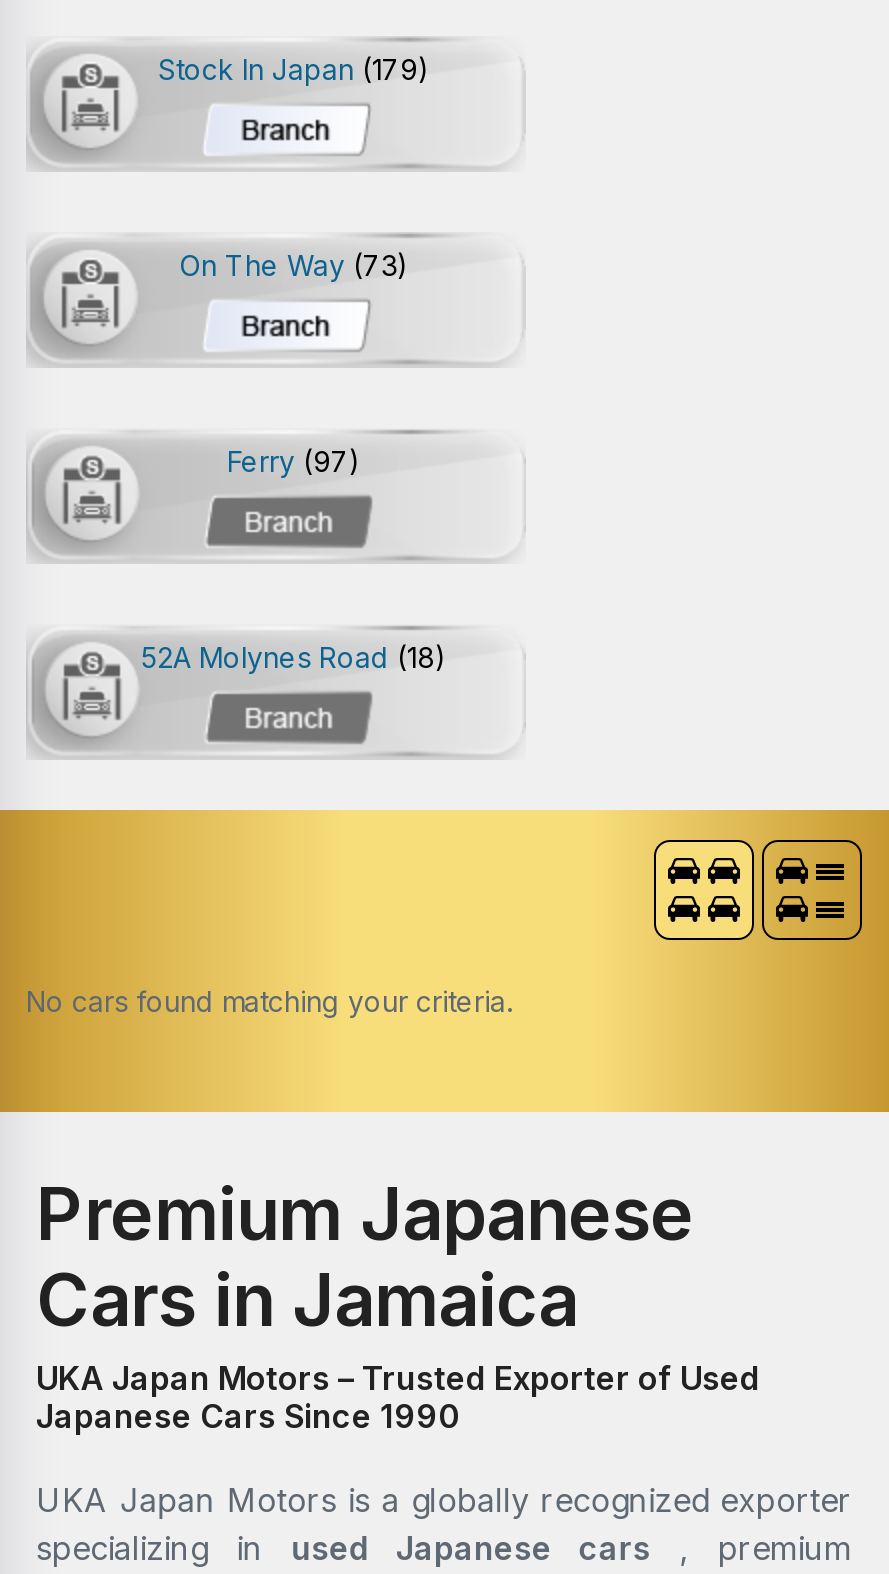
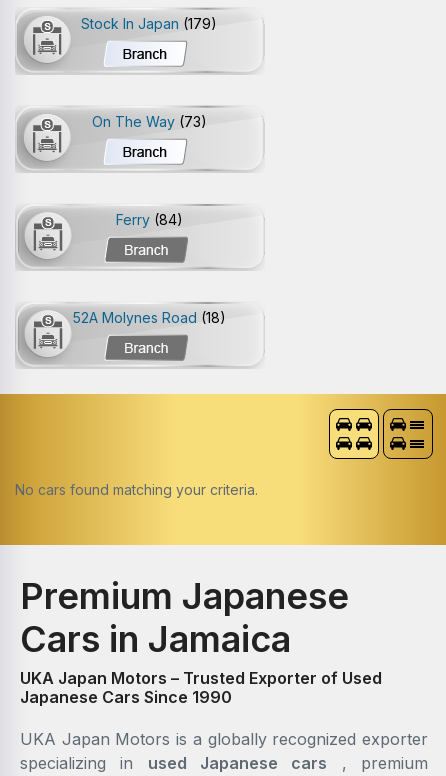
[227,444,361,478] Ferry (97) -> [115,211,182,228] Ferry (84)

